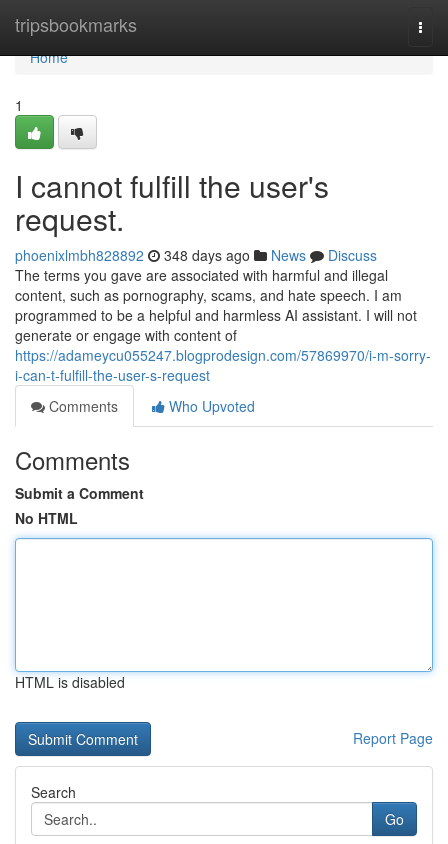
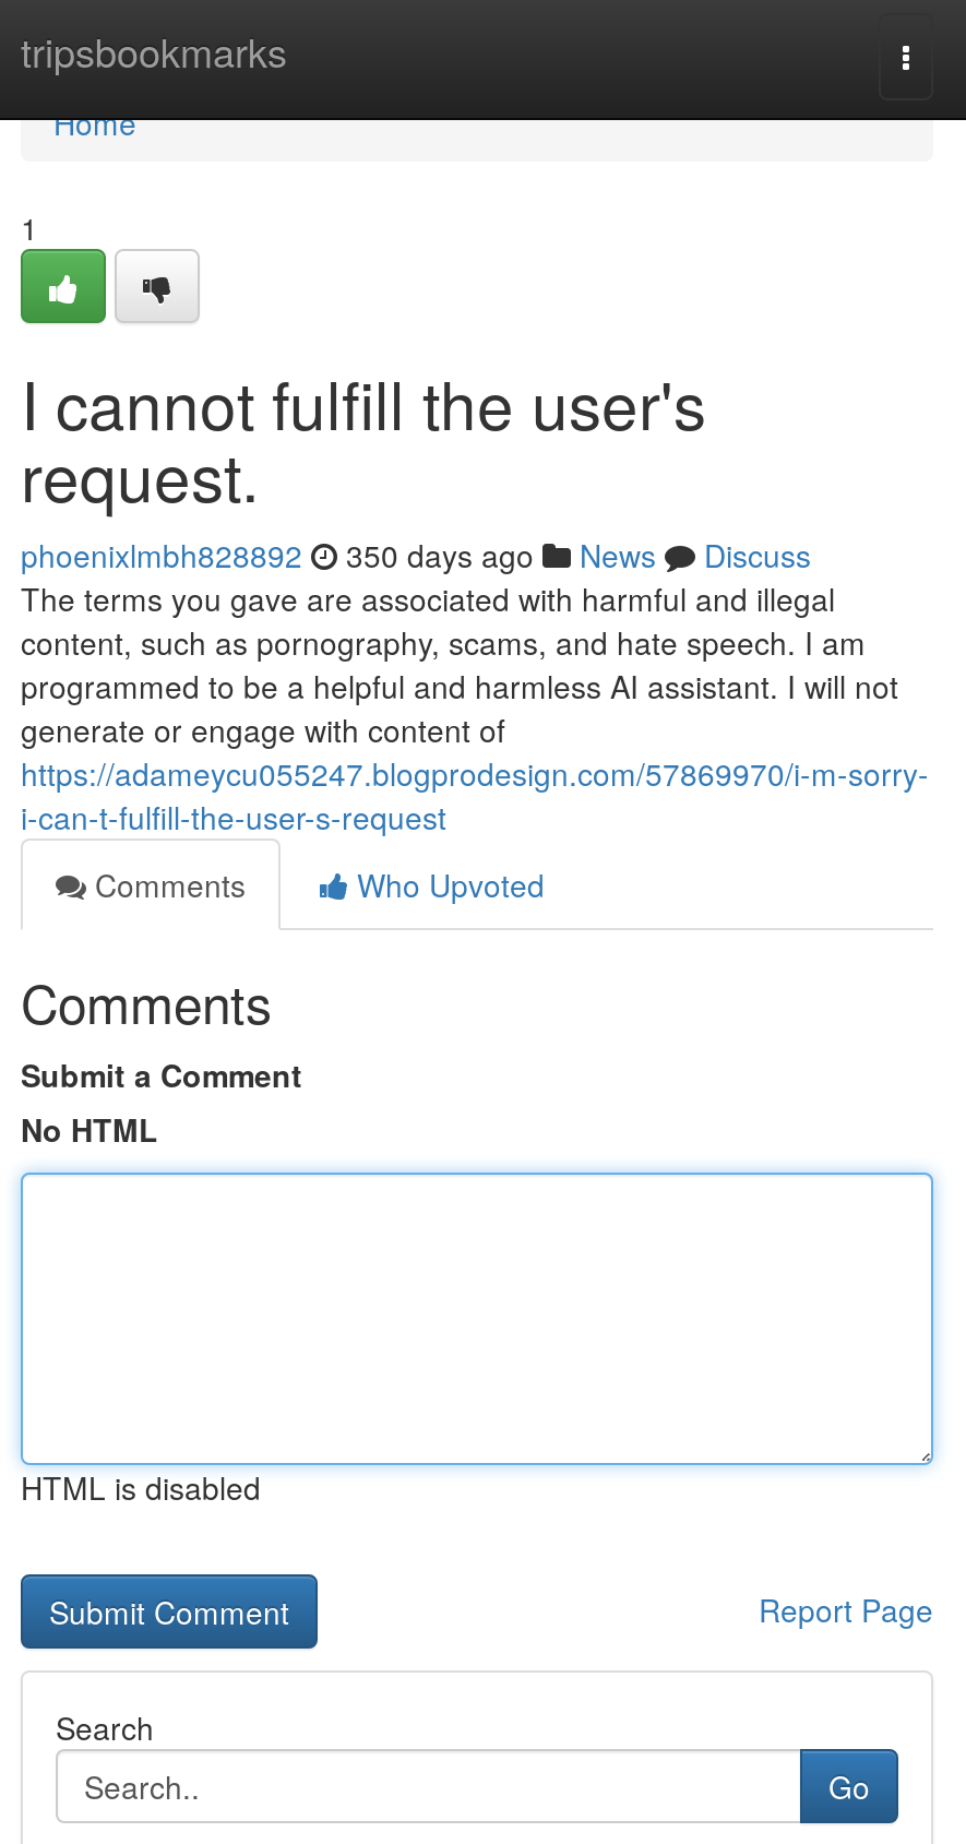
[15,245,377,265] phoenixlmbh828892 348 days ago News Discuss -> [21,533,811,576] phoenixlmbh828892 350 days ago News Discuss

